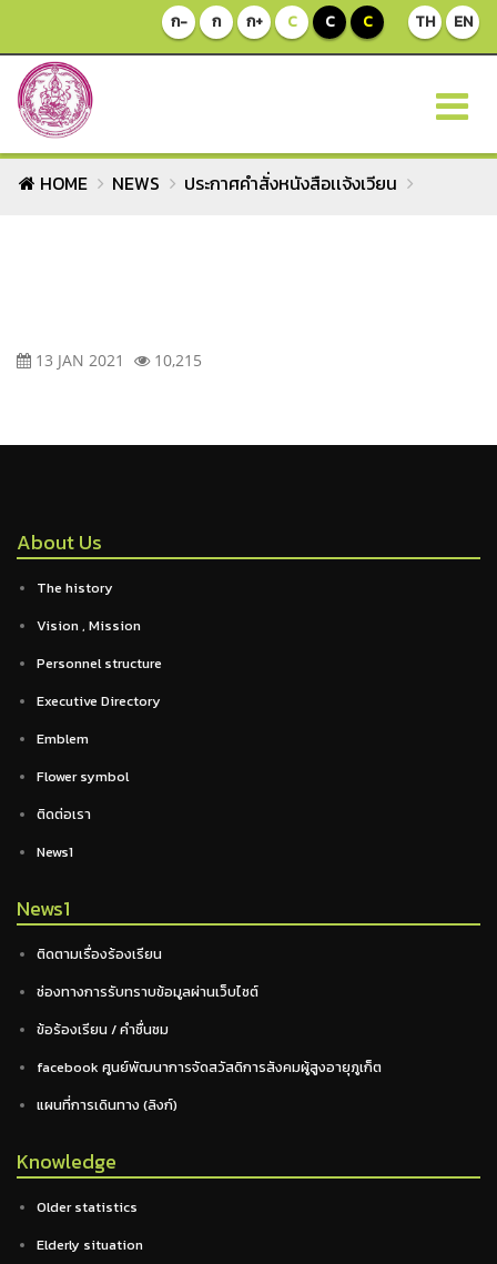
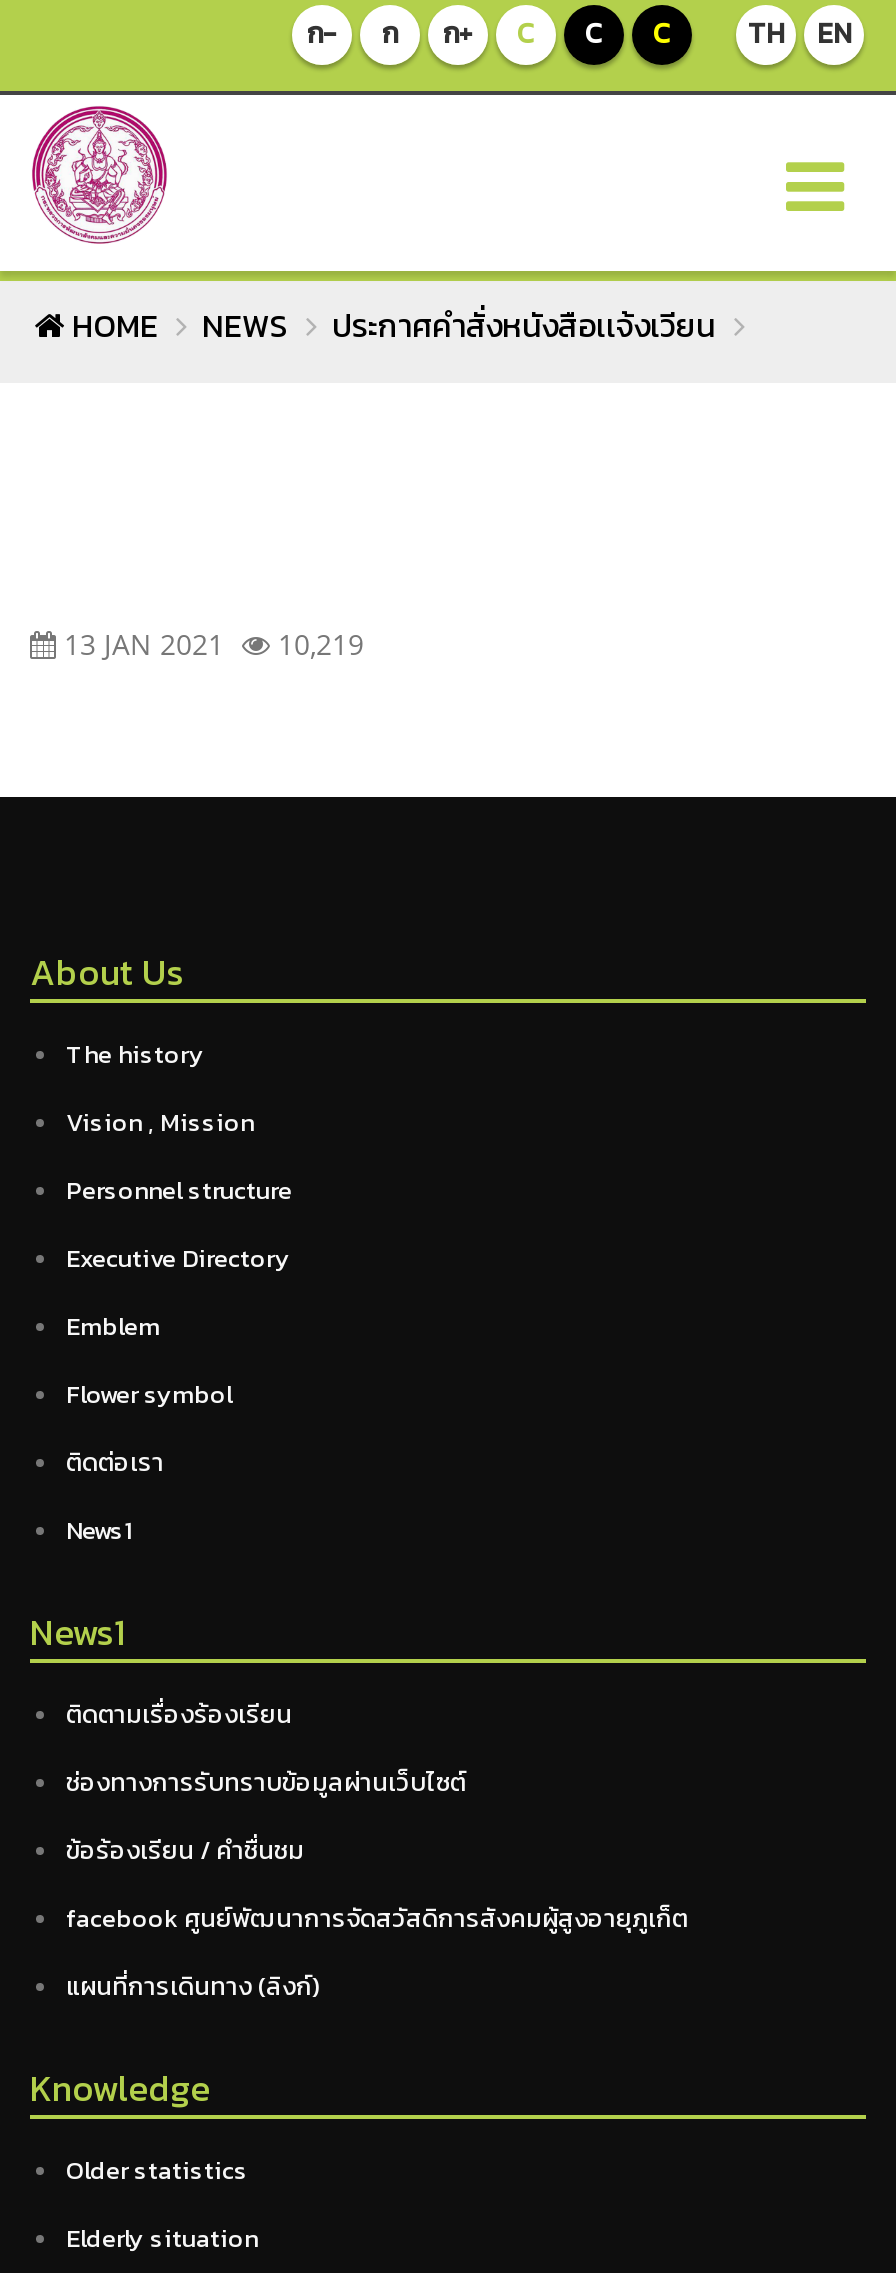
[31,350,202,371] 13 JAN 2021 10,215 -> [56,625,364,663] 13 JAN 2021 10,219

